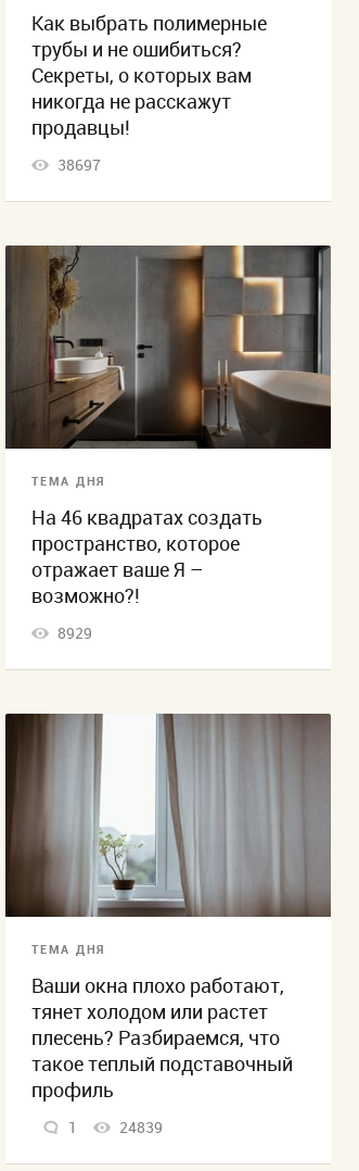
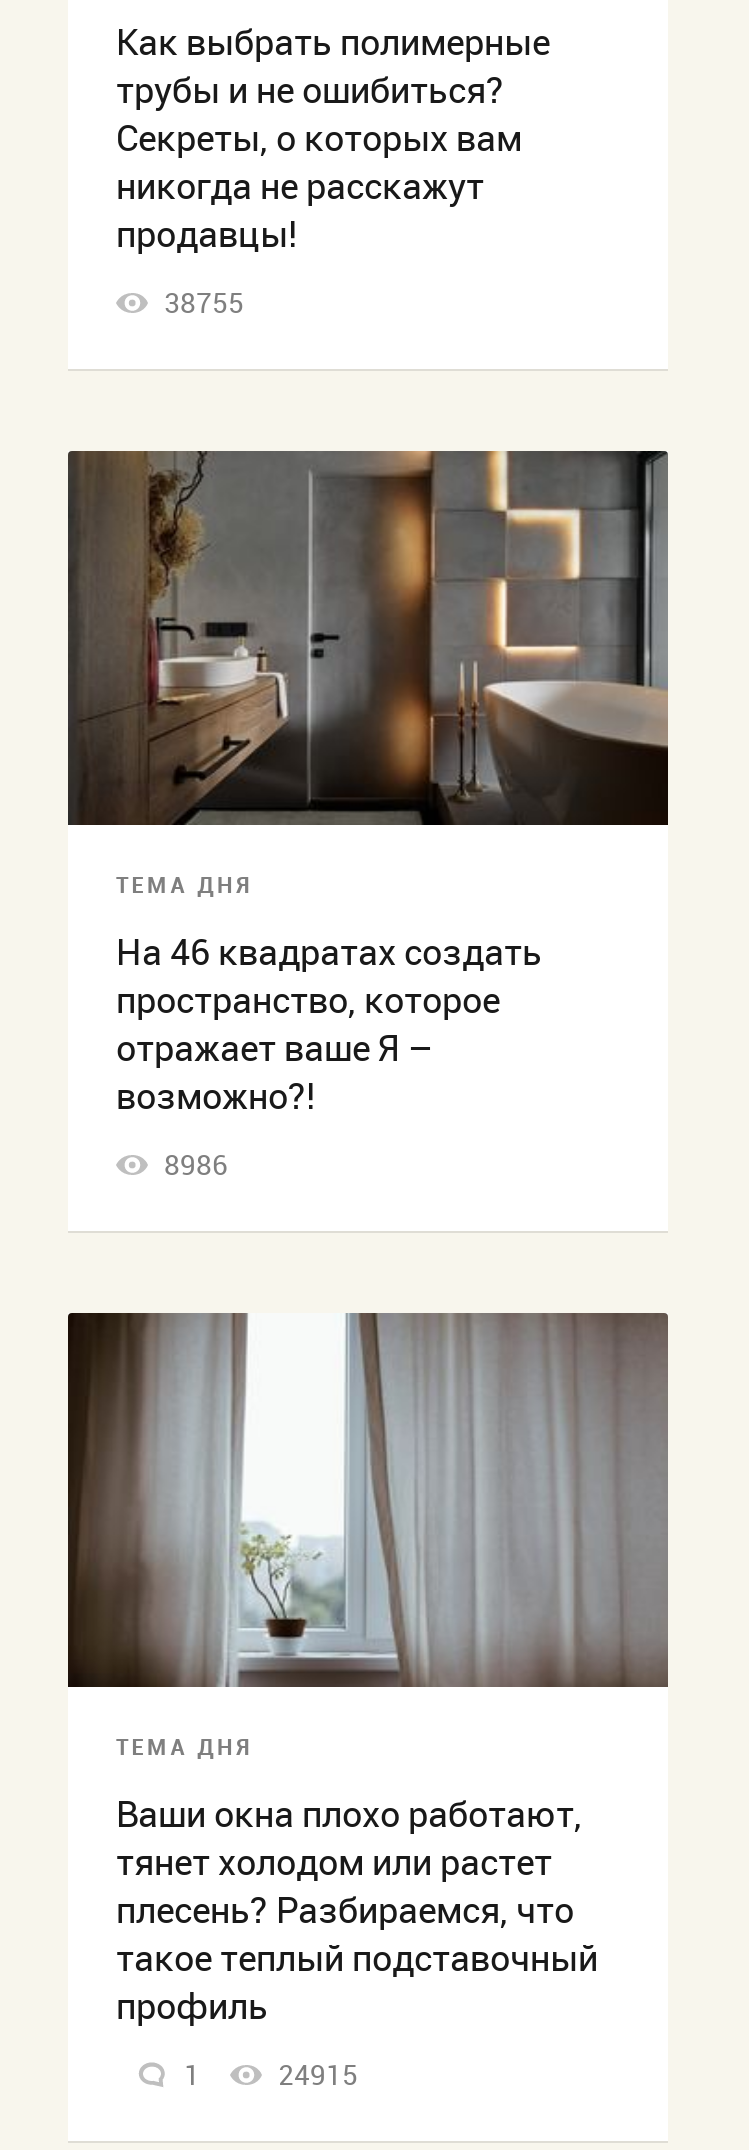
[57,156,101,174] 38697 -> [164,287,244,319] 38755
[57,625,92,642] 8929 -> [164,1149,228,1181] 8986
[119,1119,163,1136] 24839 -> [278,2059,358,2091] 24915

